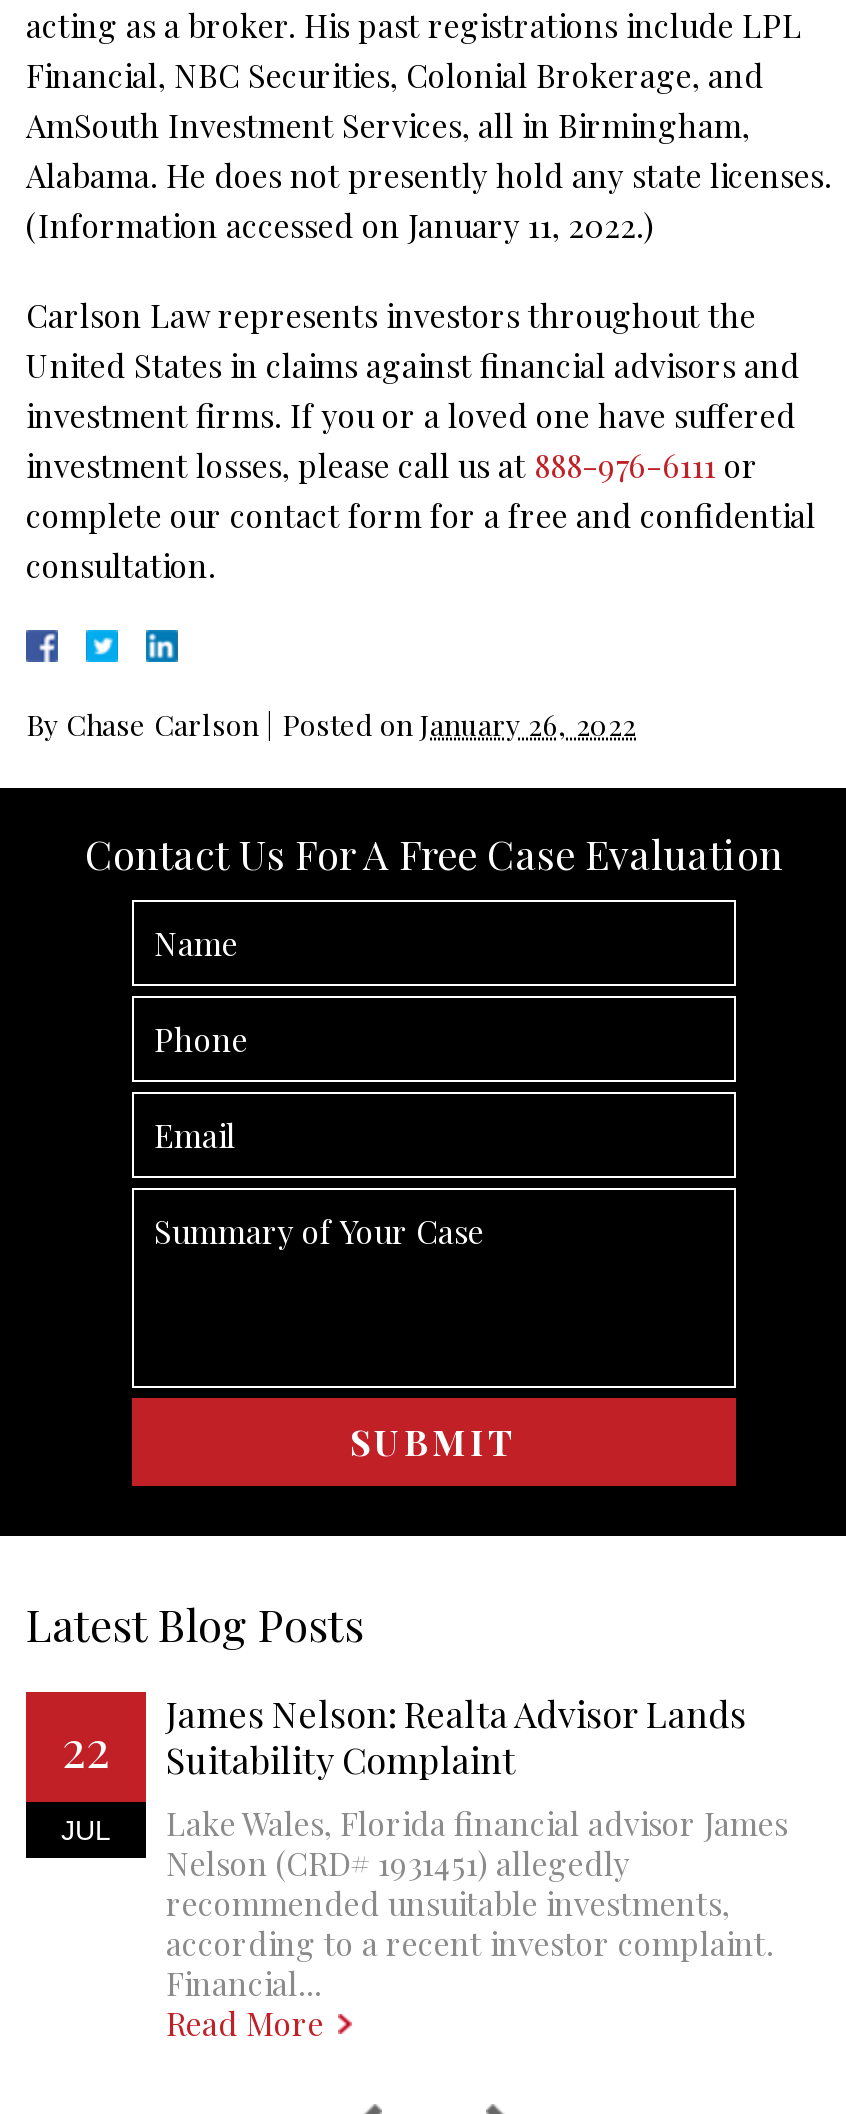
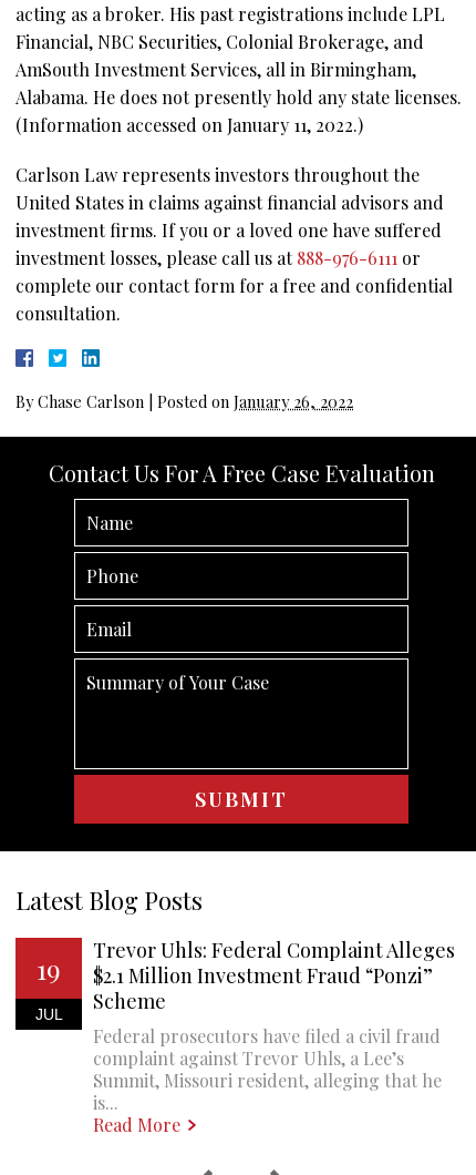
[166,1690,788,2004] James Nelson: Realta Advisor Lands | Suitability Complaint | Lake Wales, Florida financial advisor James | Nelson (CRD# 1931451) allegedly | recommended unsuitable investments, | according to a recent investor complaint. | Financial... -> [93,937,455,1114] Trevor Uhls: Federal Complaint Alleges | $2.1 Million Investment Fraud “Ponzi” | Scheme | Federal prosecutors have filed a civil fraud | complaint against Trevor Uhls, a Lee’s | Summit, Missouri resident, alleging that he | is...
[62,1714,110,1780] 22 -> [37,950,61,987] 19

